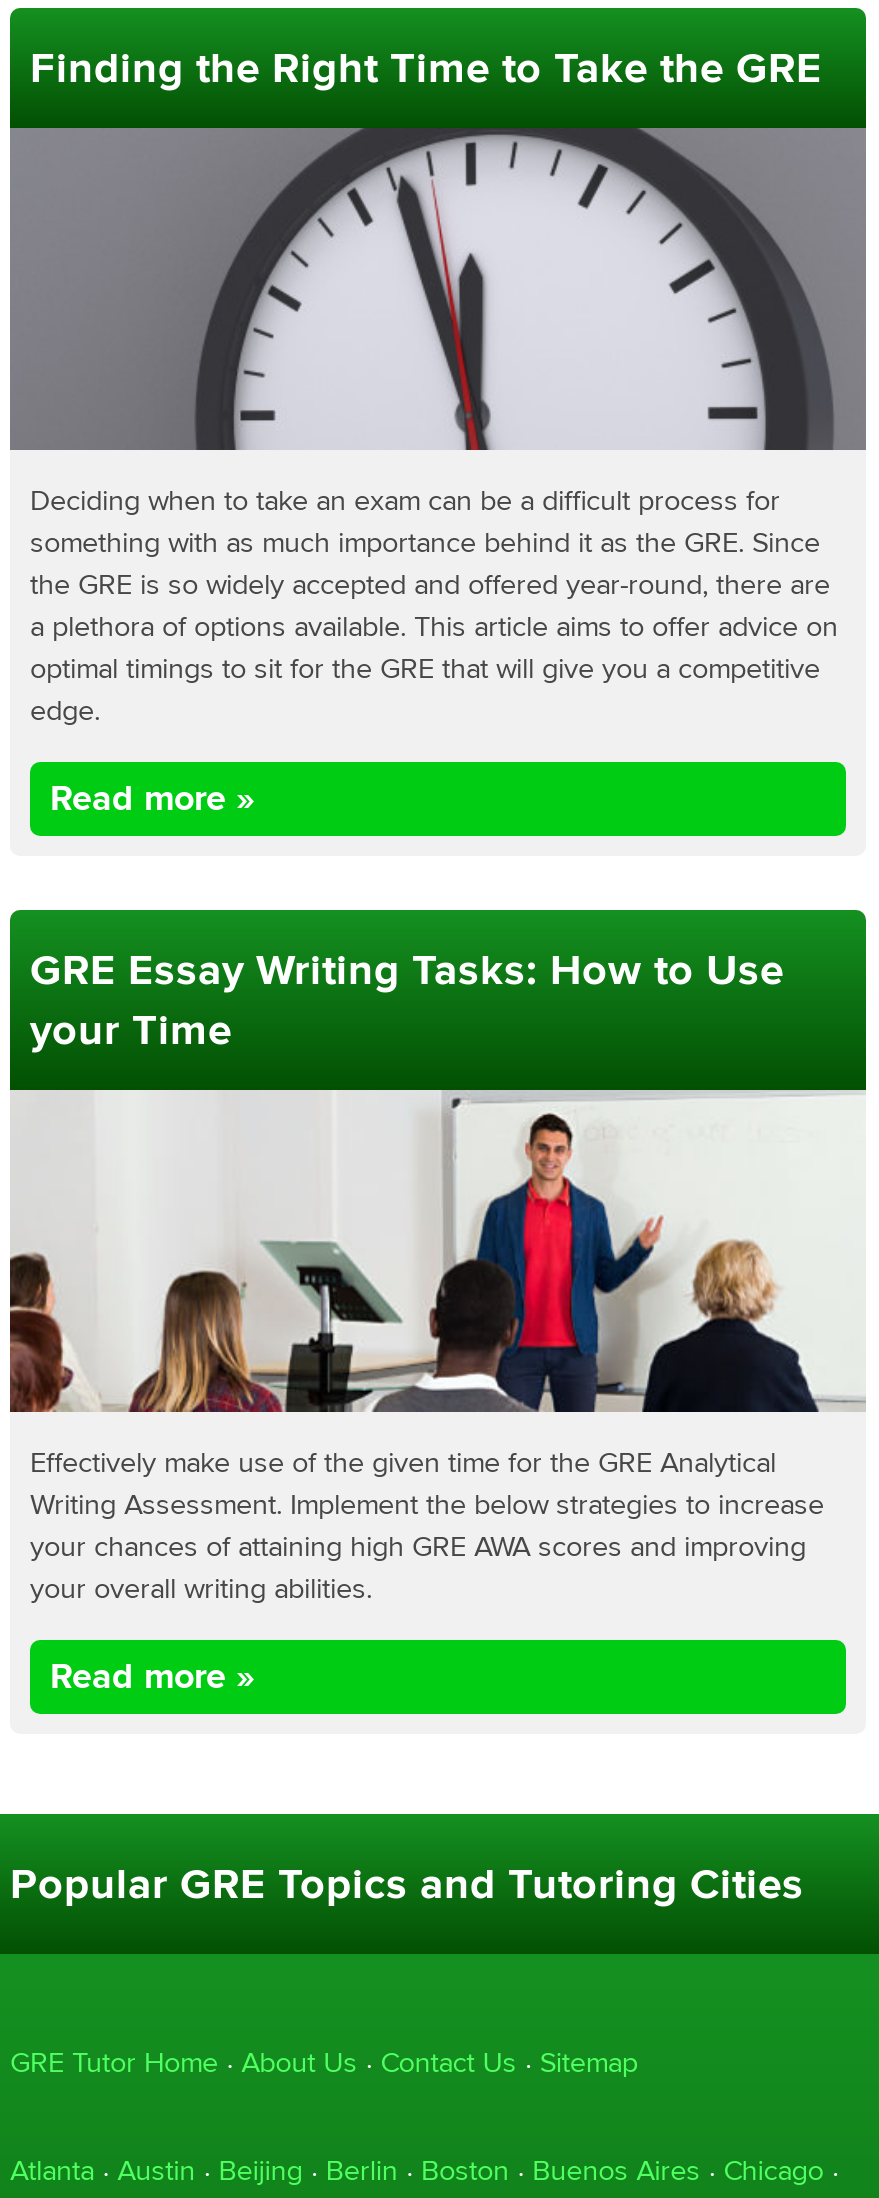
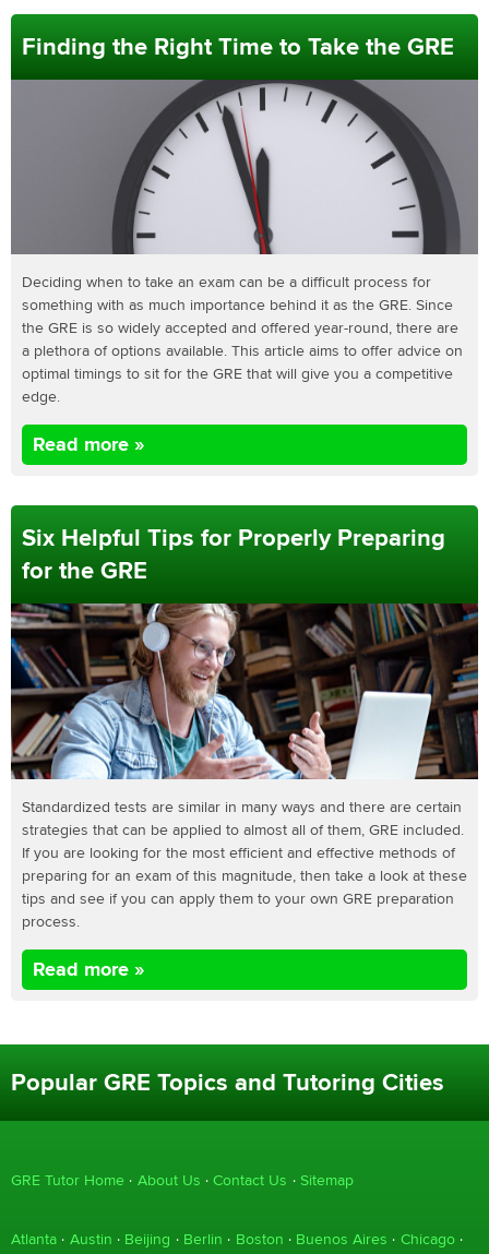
[30,943,784,1055] GRE Essay Writing Tasks: How to Use | your Time -> [22,524,445,585] Six Helpful Tips for Properly Preparing | for the GRE
[10,1088,866,1346] [image] -> [10,604,479,780] [image]
[30,1445,824,1605] Effectively make use of the given time for the GRE Analytical | Writing Assessment. Implement the below strategies to increase | your chances of attaining high GRE AWA scores and improving | your overall writing abilities. -> [22,798,467,931] Standardized tests are similar in many ways and there are certain | strategies that can be applied to almost all of them, GRE included. | If you are looking for the most efficient and effective methods of | preparing for an exam of this magnitude, then take a look at these | tips and see if you can apply them to your own GRE preparation | process.

